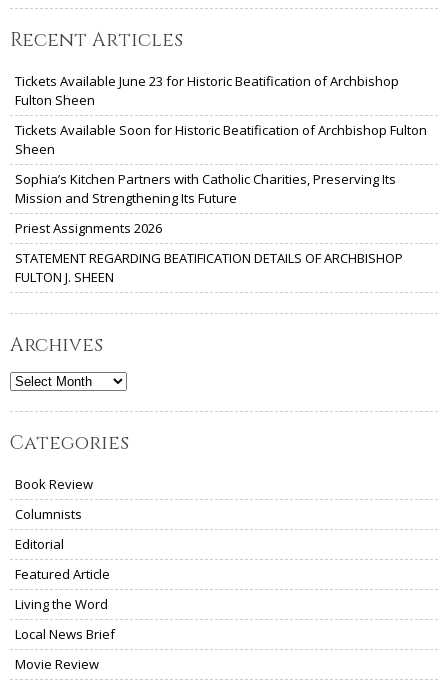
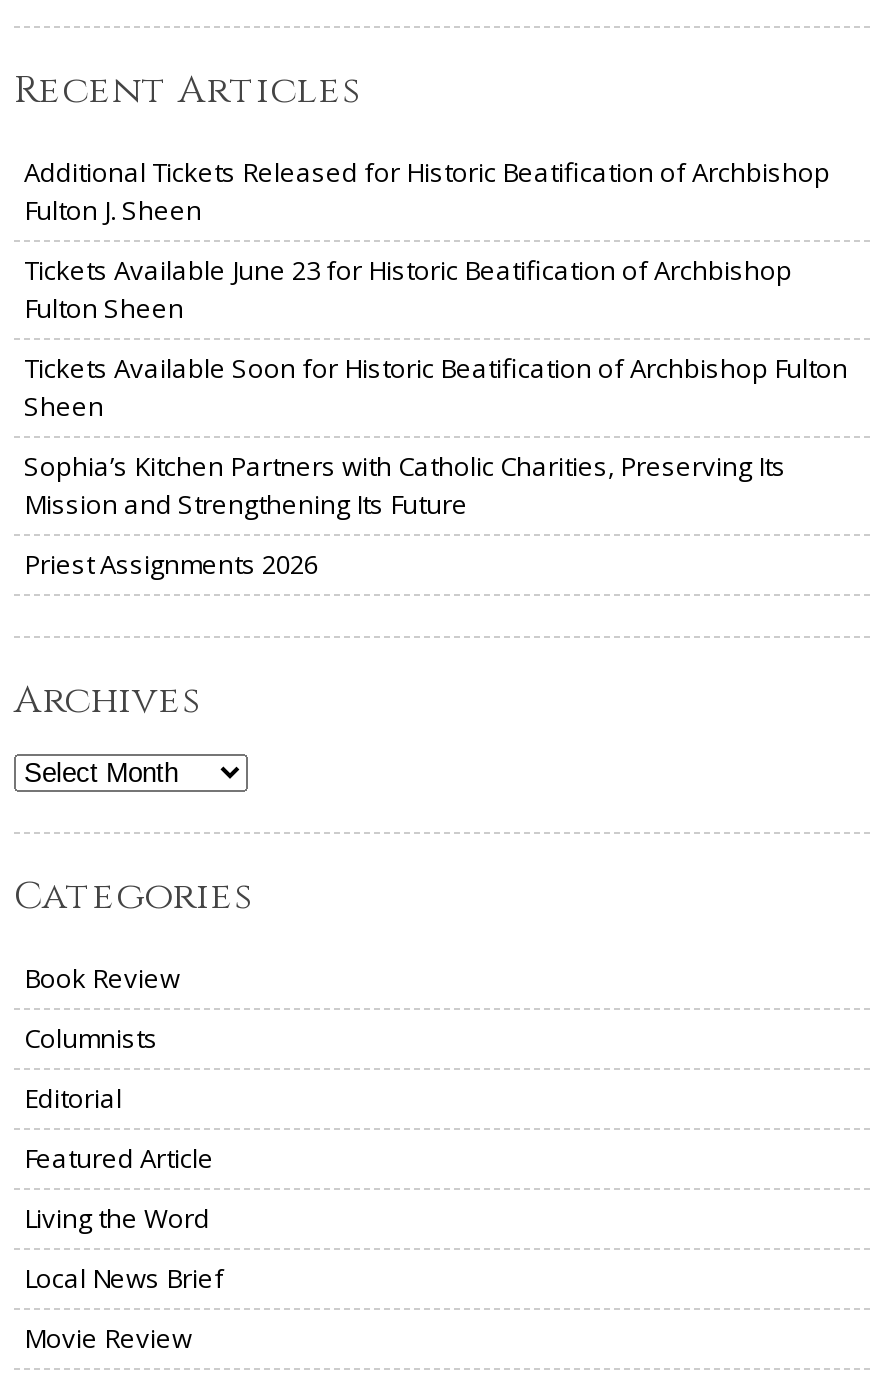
none -> [24,154,830,228] Additional Tickets Released for Historic Beatification of Archbishop | Fulton J. Sheen
moved [15,72,427,237] -> [24,252,848,582]: Tickets Available June 23 for Historic Beatification of Archbishop | Fulton Sheen | Tickets Available Soon for Historic Beatification of Archbishop Fulton | Sheen | Sophia’s Kitchen Partners with Catholic Charities, Preserving Its | Mission and Strengthening Its Future | Priest Assignments 2026
[15,249,403,286] STATEMENT REGARDING BEATIFICATION DETAILS OF ARCHBISHOP | FULTON J. SHEEN -> none

